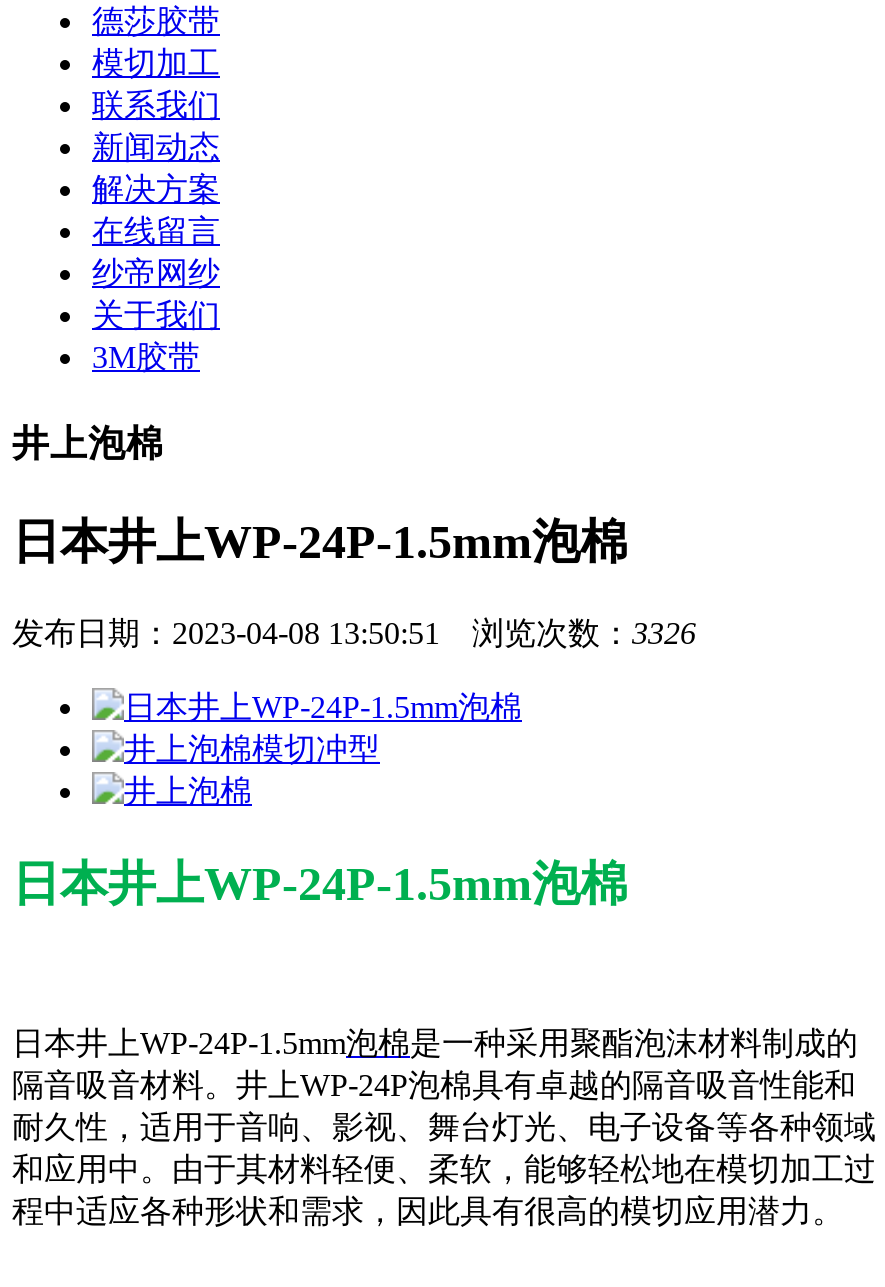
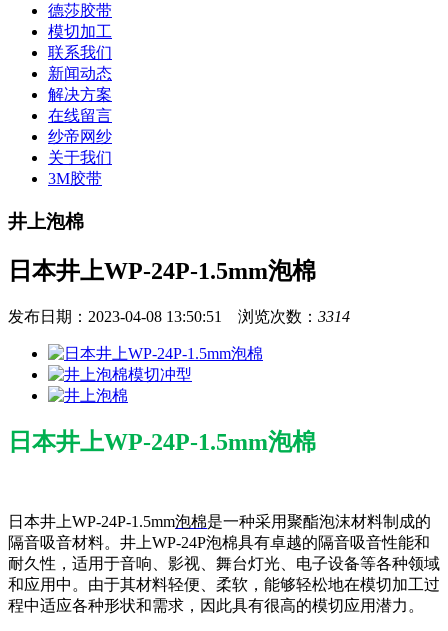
[12,615,696,649] 发布日期：2023-04-08 13:50:51 浏览次数：3326 -> [8,307,350,324] 发布日期：2023-04-08 13:50:51 浏览次数：3314

